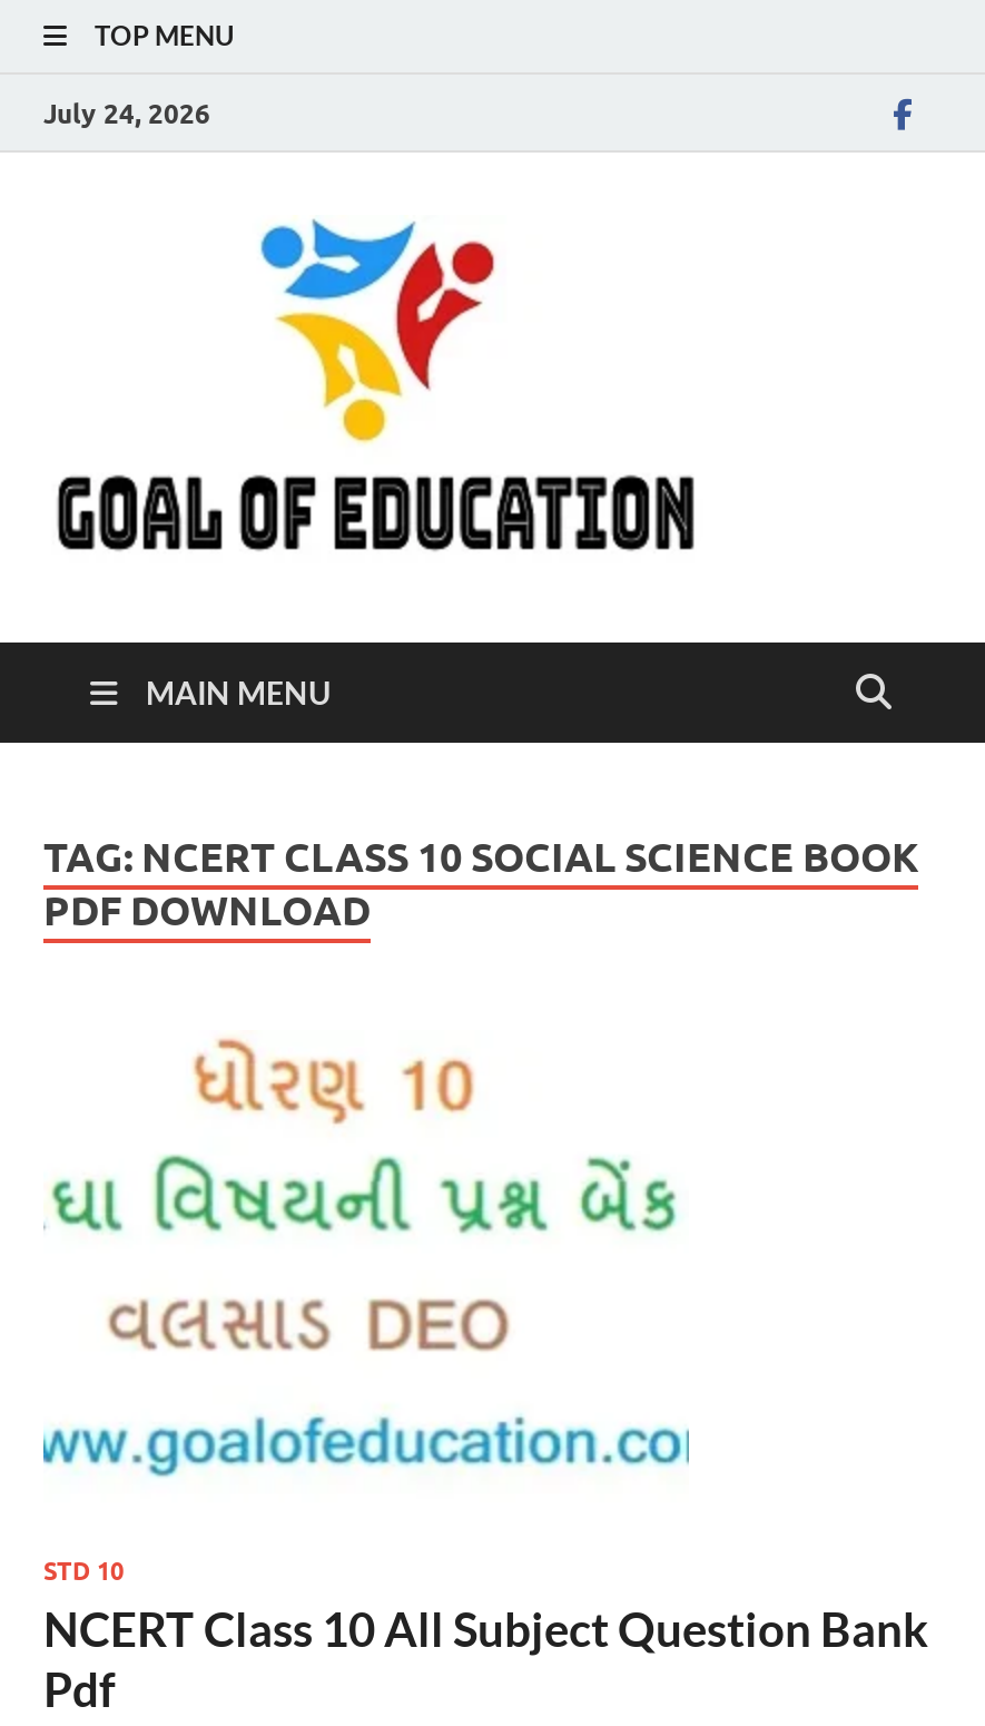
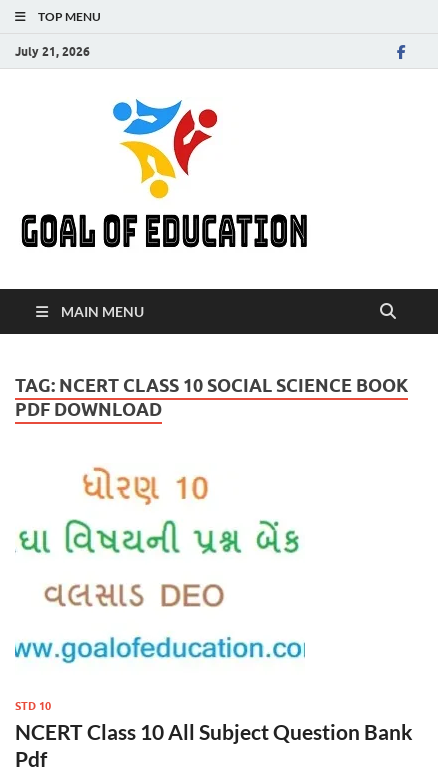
[43,96,210,129] July 24, 2026 -> [15,43,90,58] July 21, 2026

